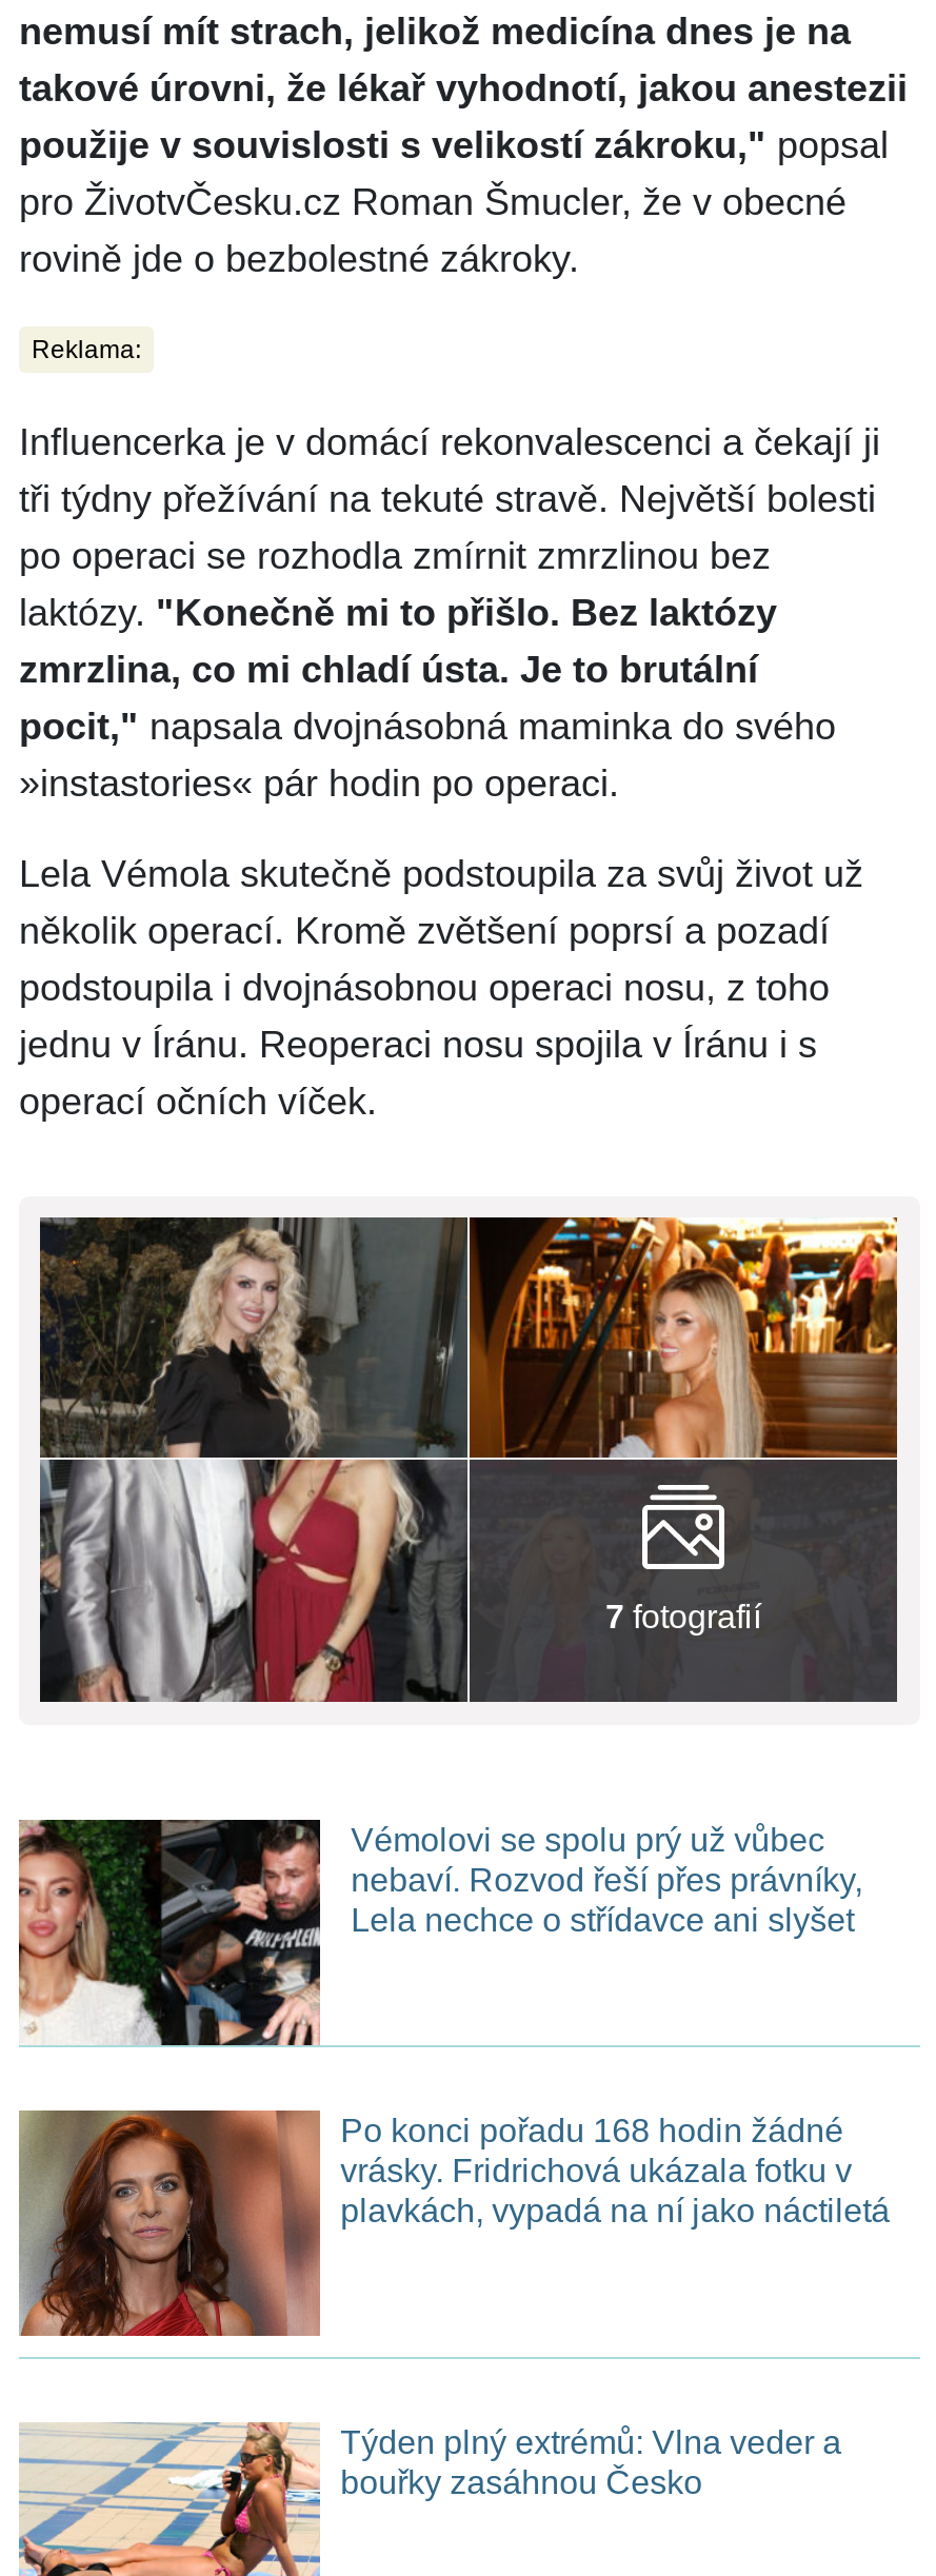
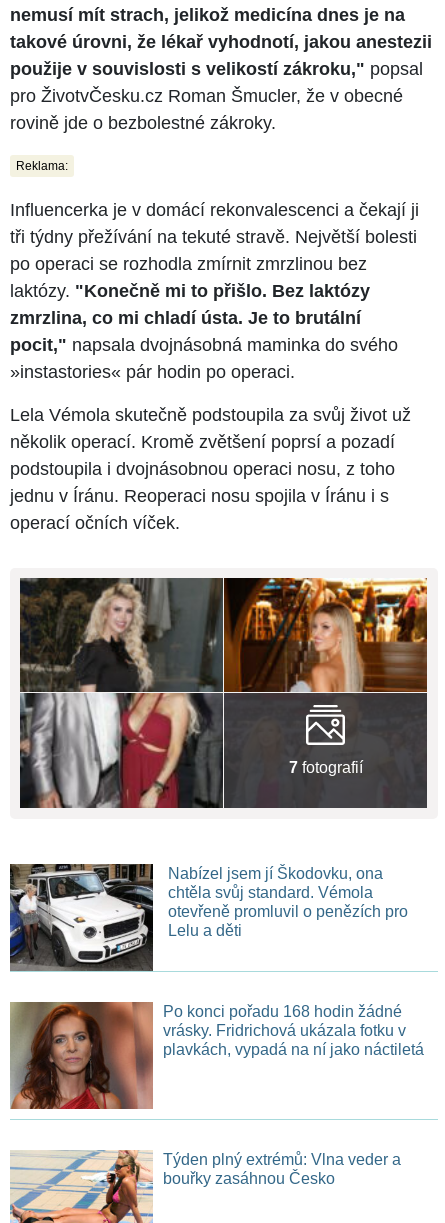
[17,1818,863,2045] [image] | Vémolovi se spolu prý už vůbec | nebaví. Rozvod řeší přes právníky, | Lela nechce o střídavce ani slyšet -> [9,863,408,972] [image] | Nabízel jsem jí Škodovku, ona | chtěla svůj standard. Vémola | otevřeně promluvil o penězích pro | Lelu a děti

